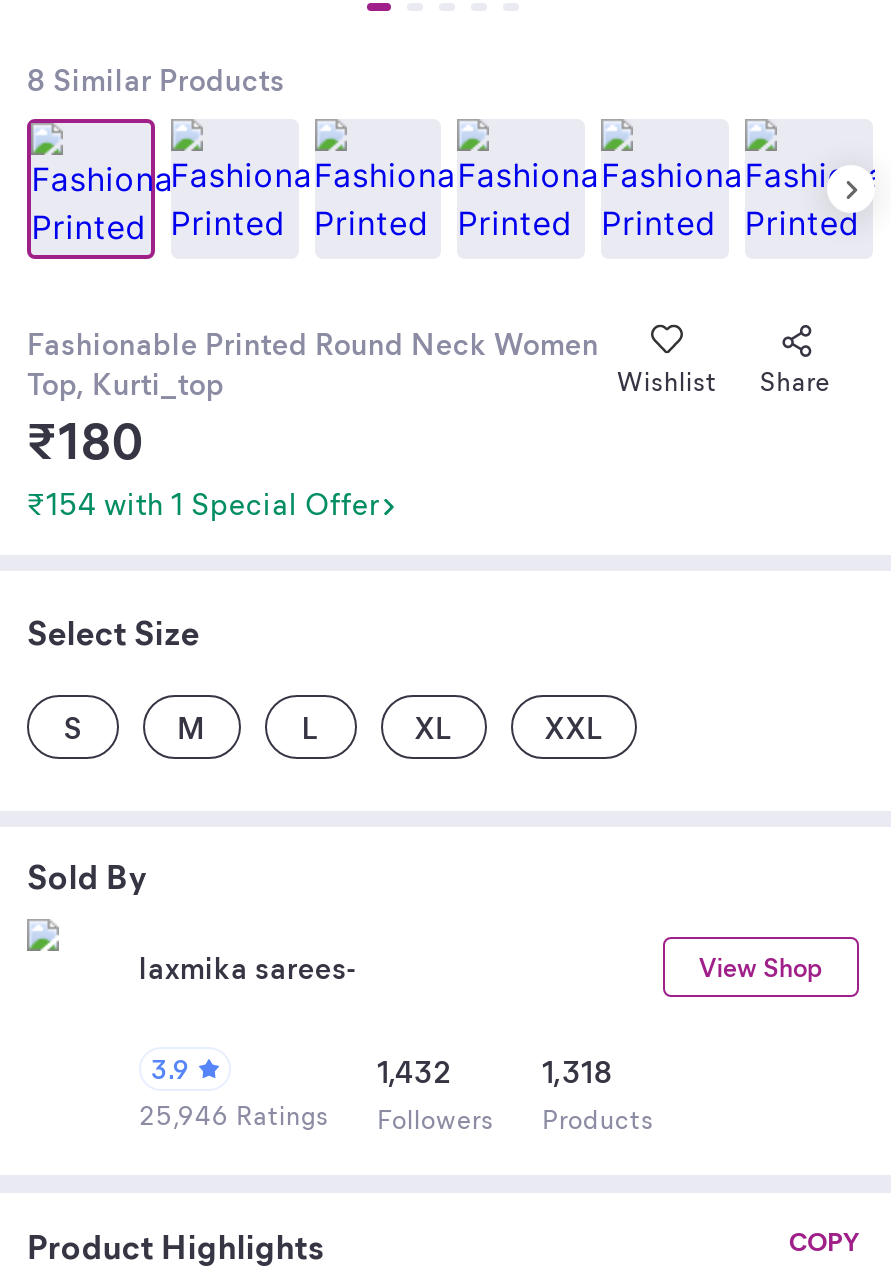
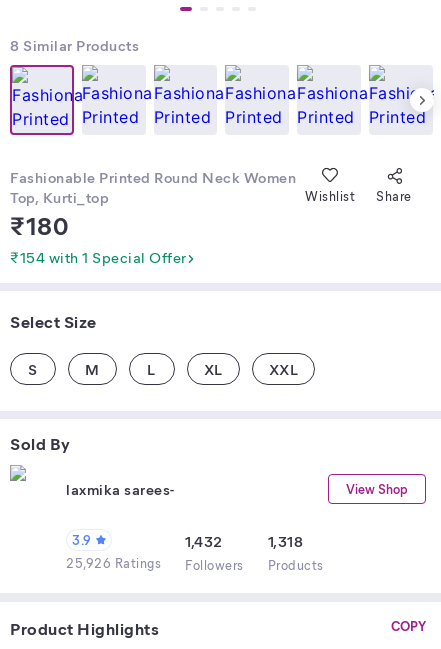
[139,1097,654,1135] 25,946 Ratings Followers Products -> [66,554,323,573] 25,926 Ratings Followers Products

